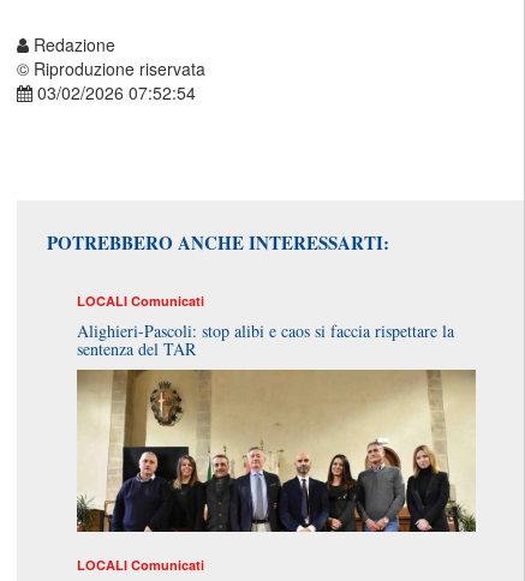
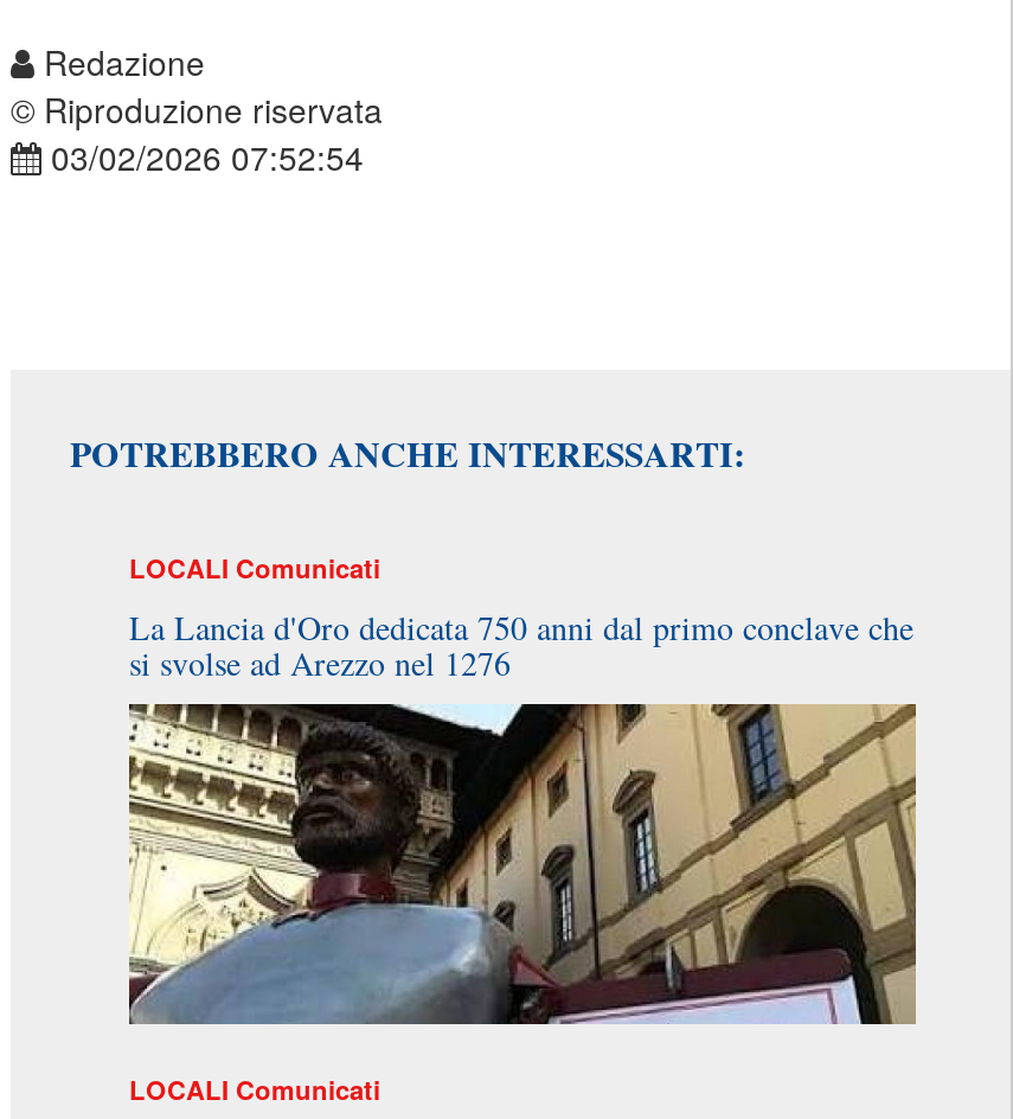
[77,319,454,360] Alighieri-Pascoli: stop alibi e caos si faccia rispettare la | sentenza del TAR -> [129,604,913,685] La Lancia d'Oro dedicata 750 anni dal primo conclave che | si svolse ad Arezzo nel 1276
[77,369,476,533] [image] -> [129,702,918,1027] [image]

